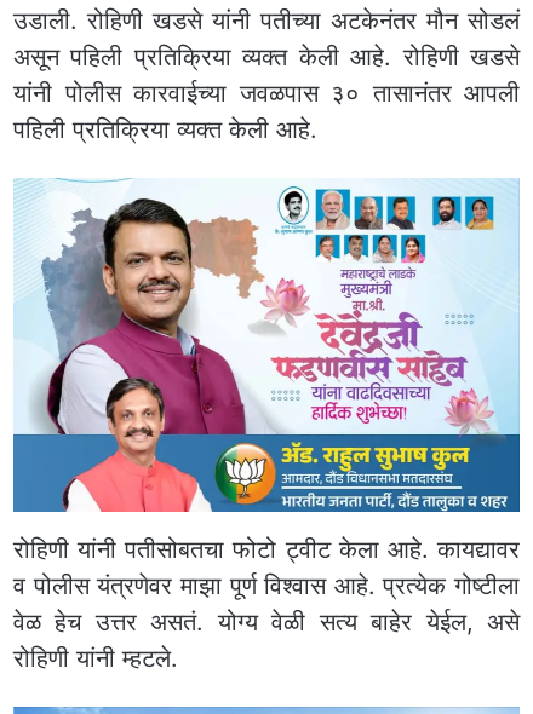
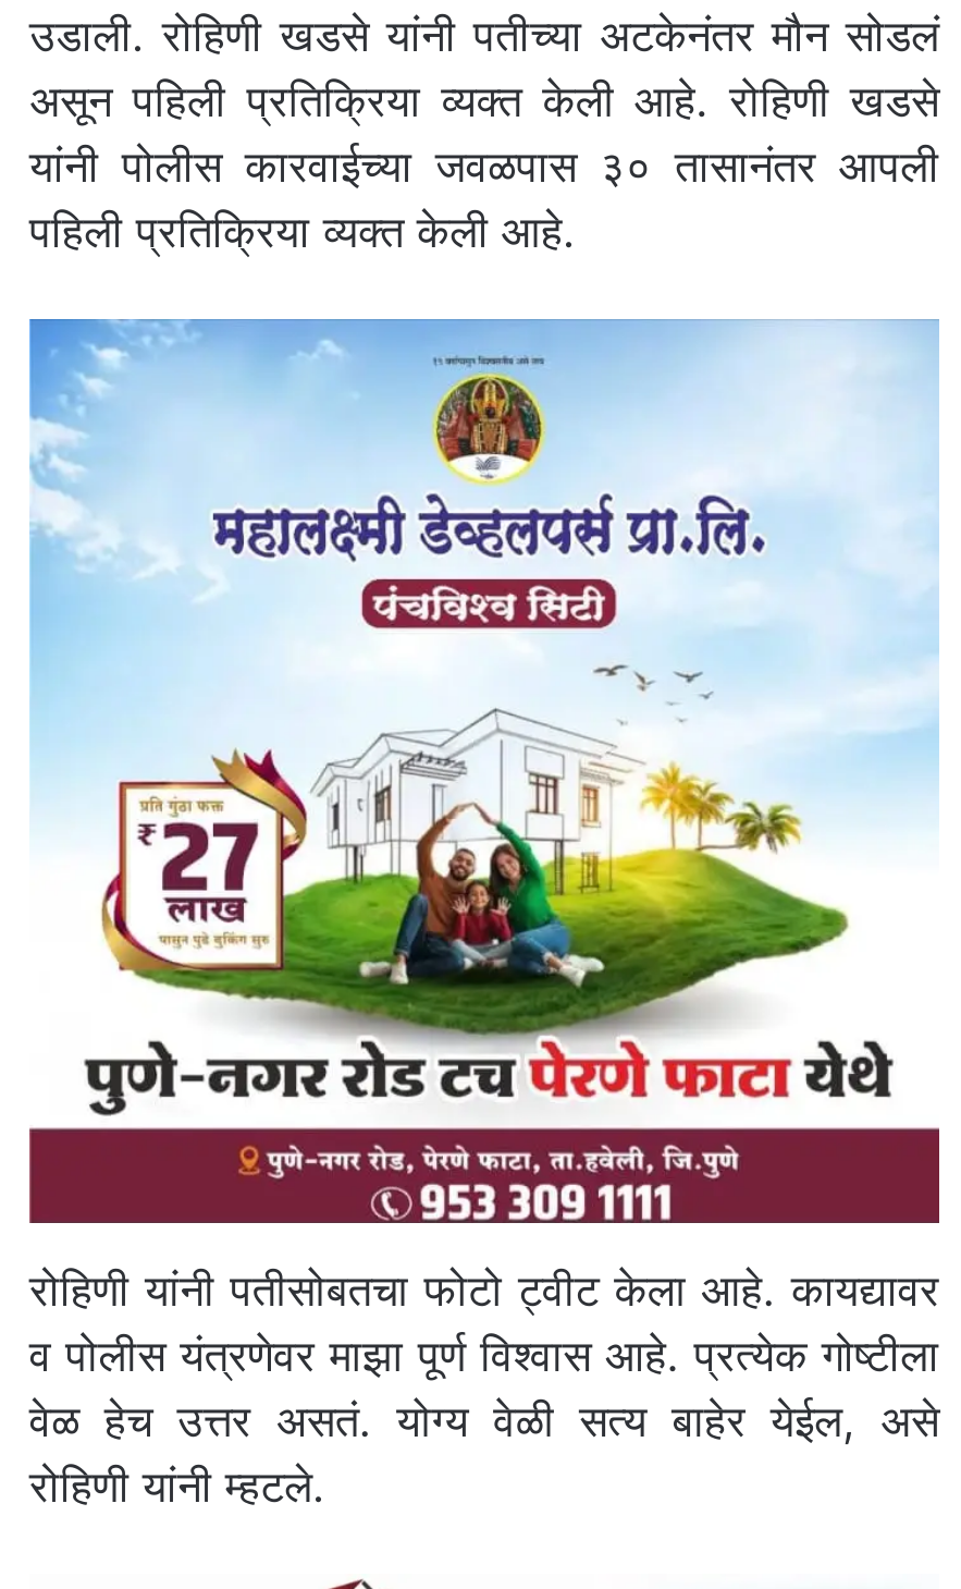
[12,178,521,513] [image] -> [27,317,941,1225] [image]

